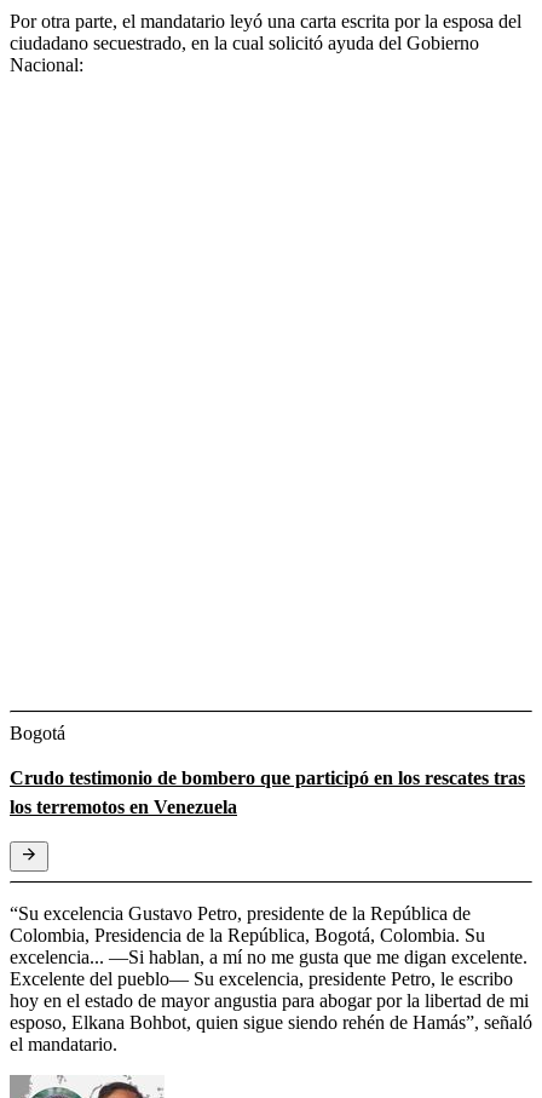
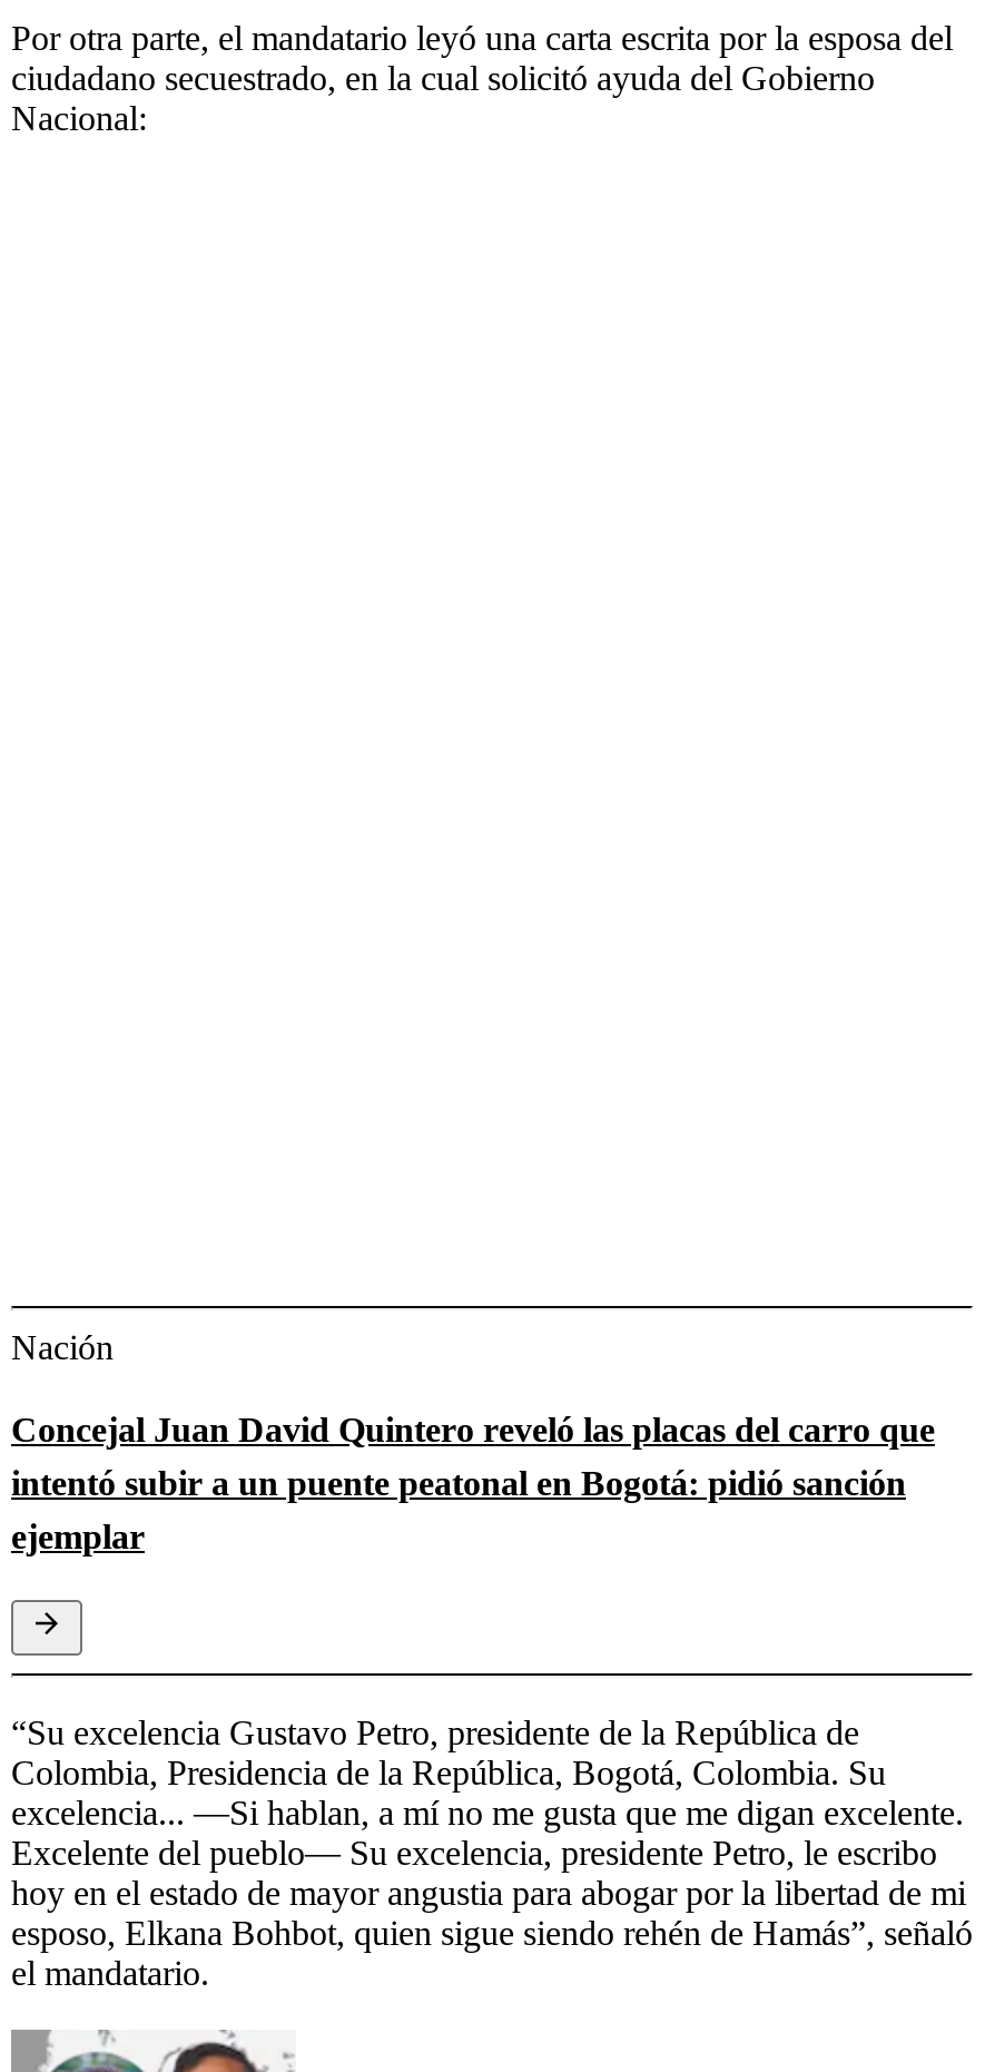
[10,723,65,744] Bogotá -> [11,1329,114,1367] Nación
[10,768,525,818] Crudo testimonio de bombero que participó en los rescates tras | los terremotos en Venezuela -> [11,1412,935,1556] Concejal Juan David Quintero reveló las placas del carro que | intentó subir a un puente peatonal en Bogotá: pidió sanción | ejemplar

